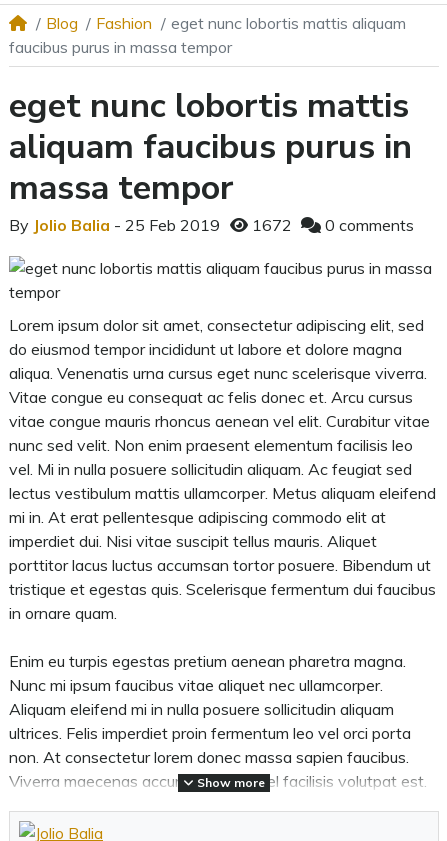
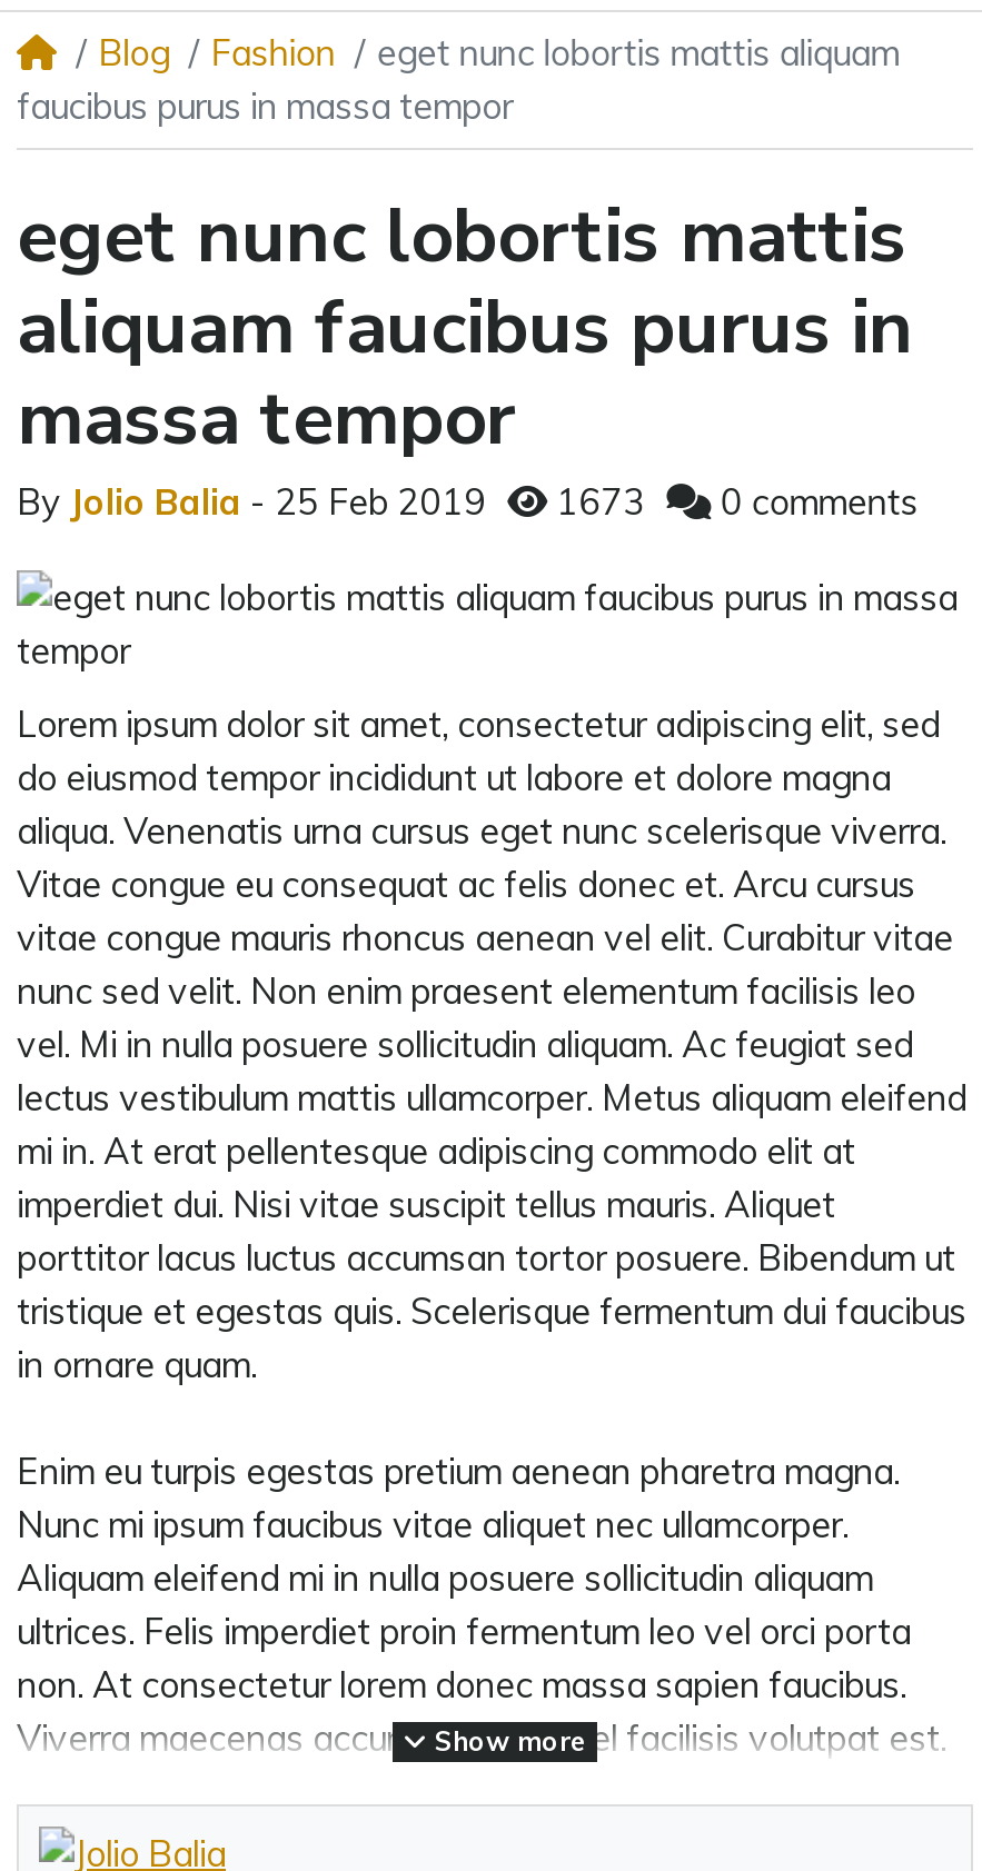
[9,215,414,235] By Jolio Balia - 25 Feb 2019 1672 0 comments -> [17,479,918,524] By Jolio Balia - 25 Feb 2019 1673 0 comments

